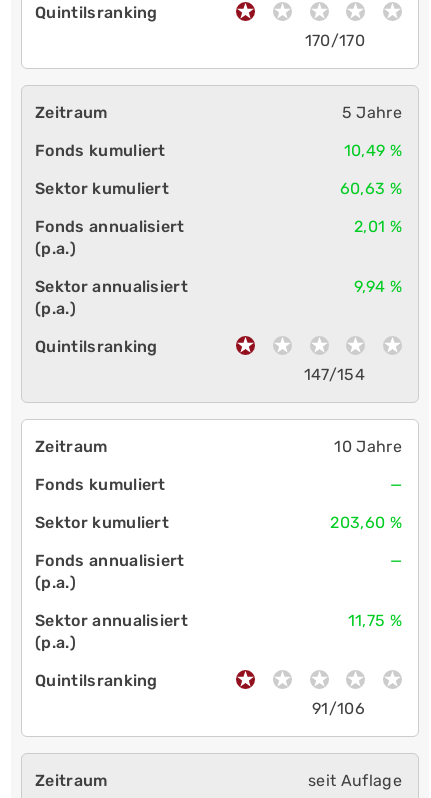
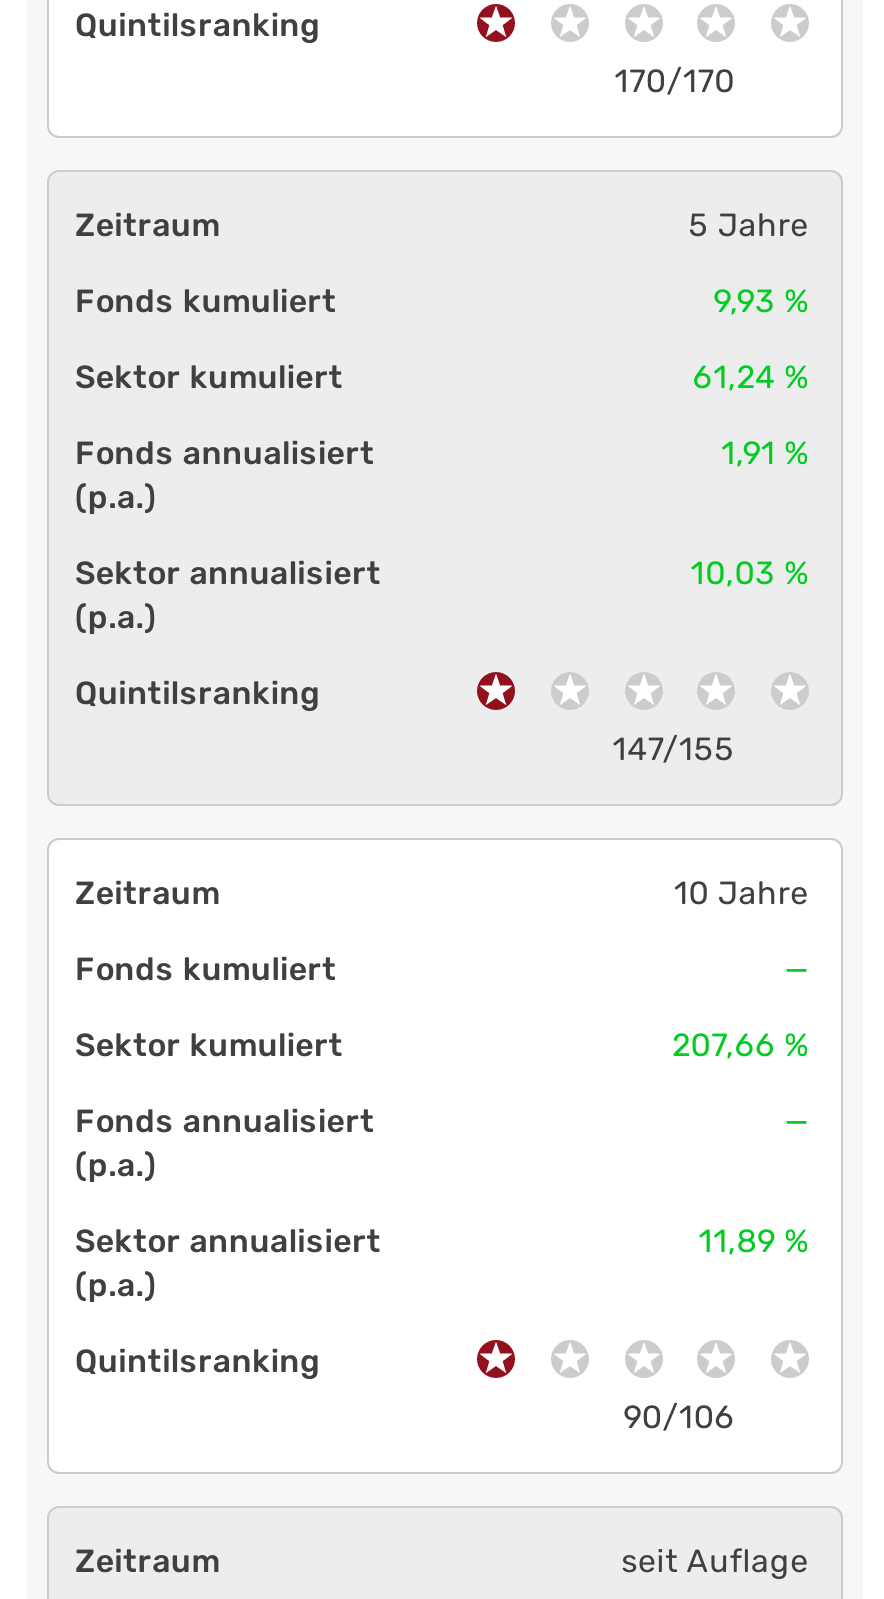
[344,141,402,160] 10,49 % -> [713,281,809,319] 9,93 %
[340,179,402,198] 60,63 % -> [693,357,809,395] 61,24 %
[354,217,402,236] 2,01 % -> [721,433,809,471] 1,91 %
[354,277,402,296] 9,94 % -> [691,553,809,591] 10,03 %
[304,365,365,384] 147/154 -> [613,729,735,767] 147/155
[330,513,402,532] 203,60 % -> [672,1025,809,1063] 207,66 %
[348,611,402,630] 11,75 % -> [699,1221,809,1259] 11,89 %
[312,699,365,718] 91/106 -> [623,1397,735,1435] 90/106

